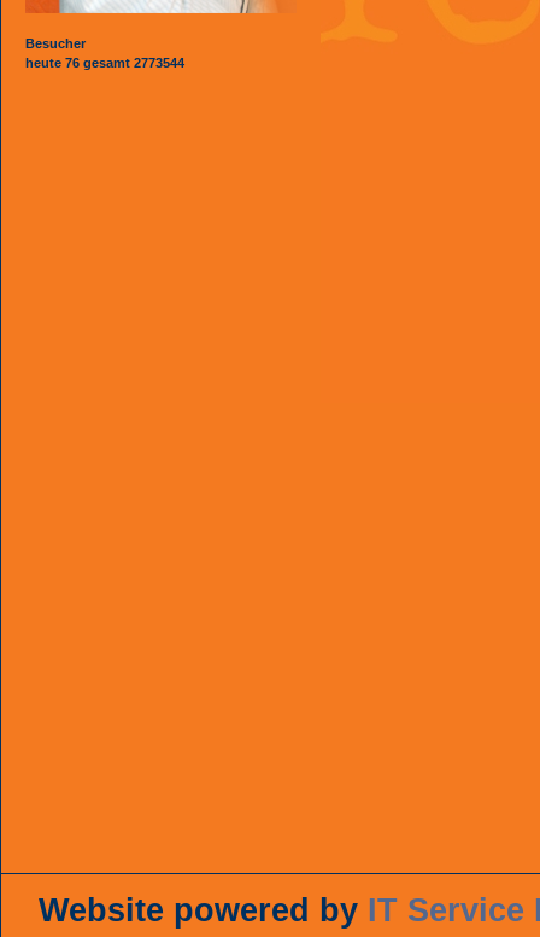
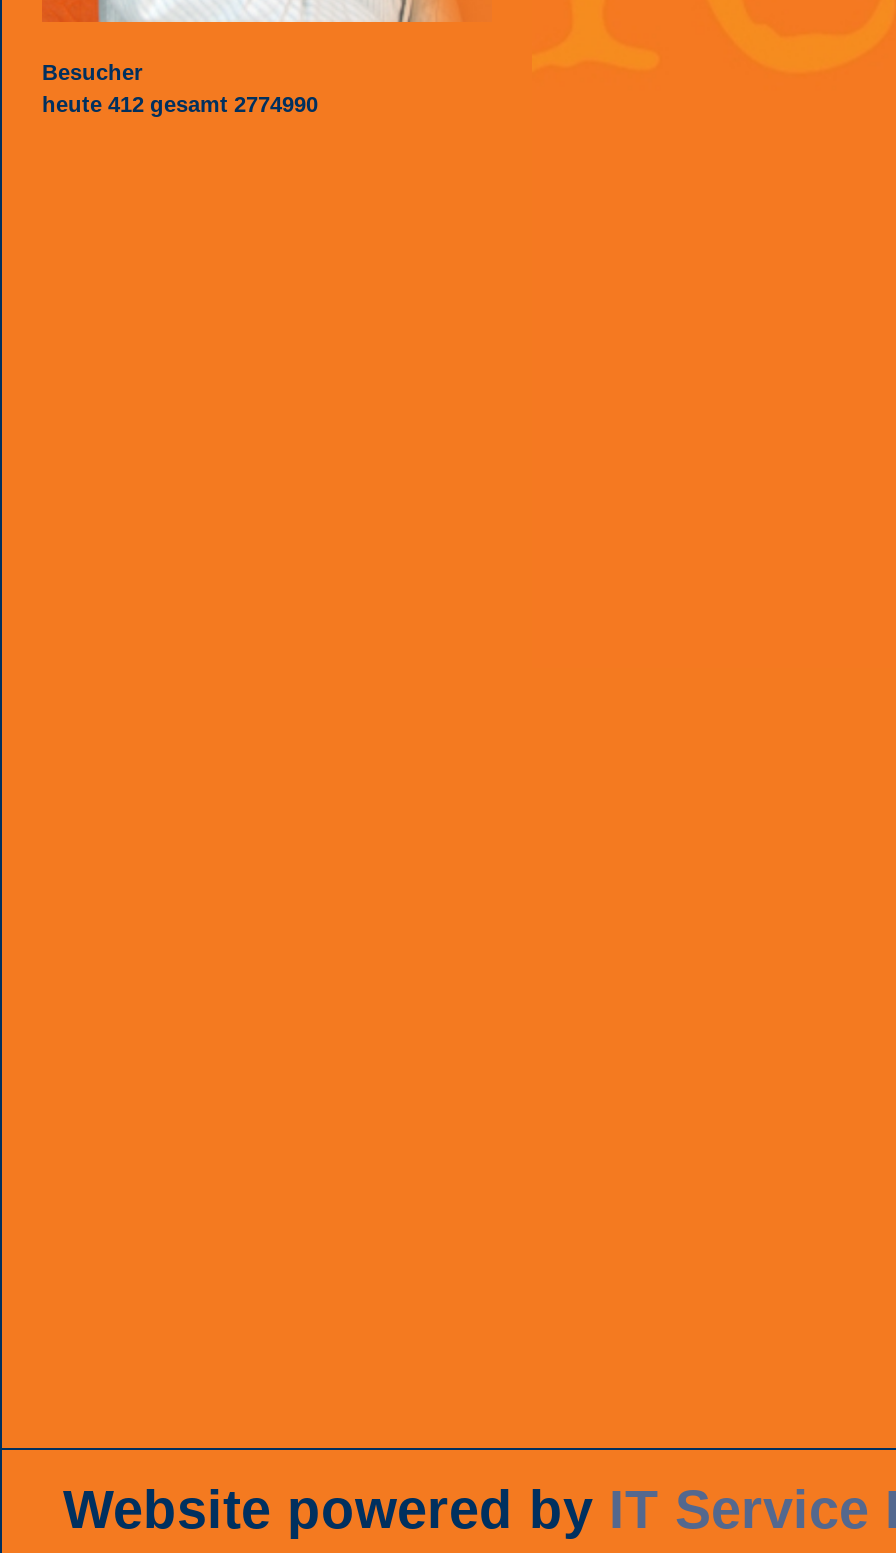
[25,55,184,69] heute 76 gesamt 2773544 -> [42,91,318,115] heute 412 gesamt 2774990

